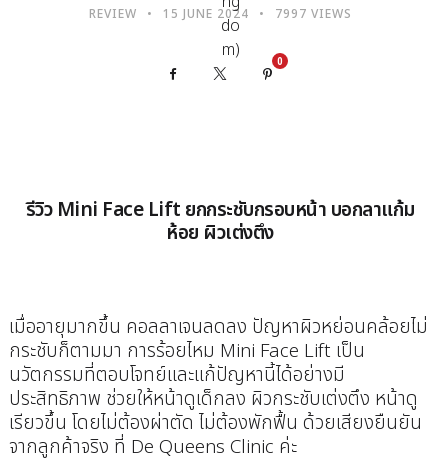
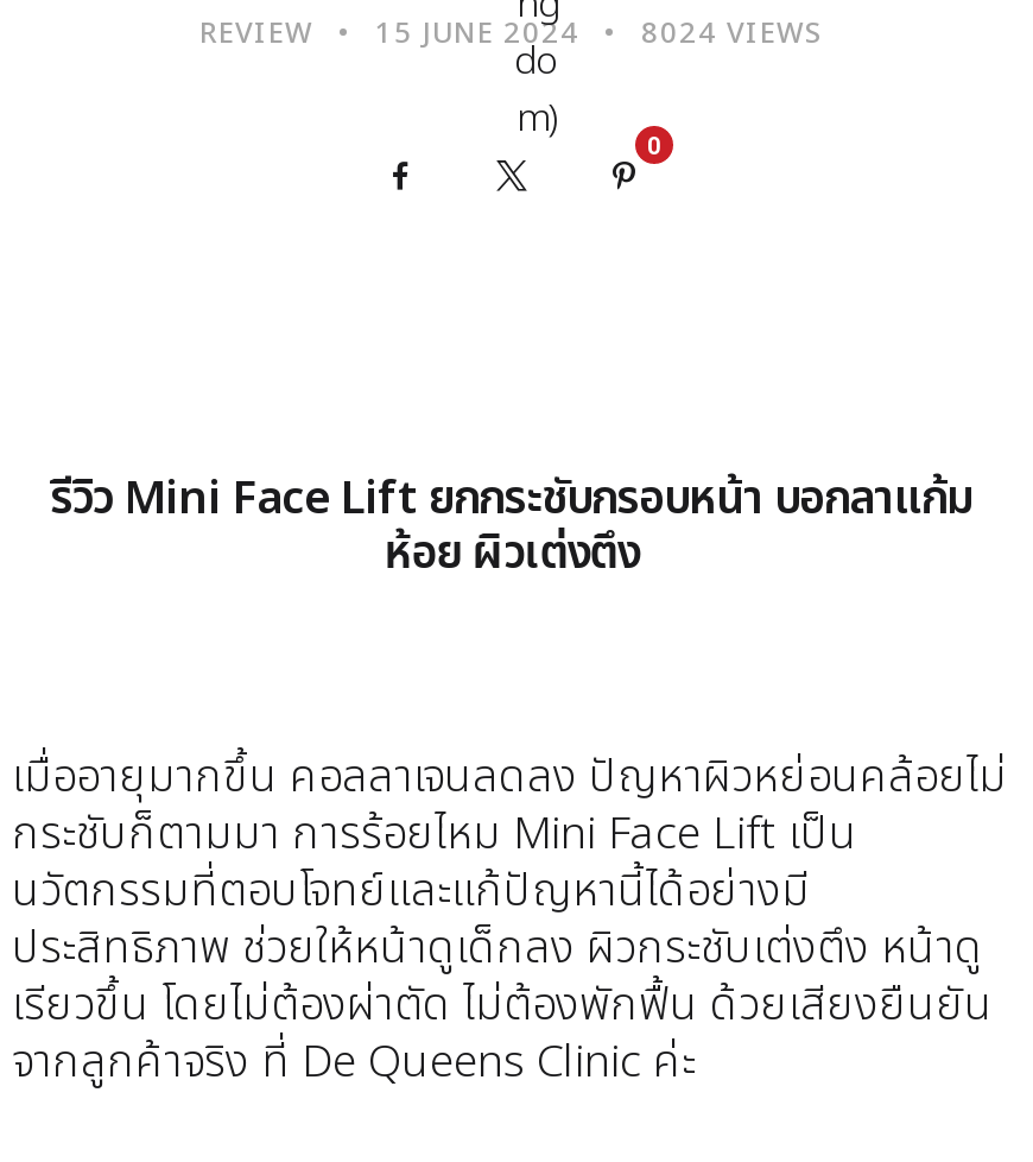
[88,5,351,23] REVIEW 15 JUNE 2024 7997 VIEWS -> [199,13,824,55] REVIEW 15 JUNE 2024 8024 VIEWS

